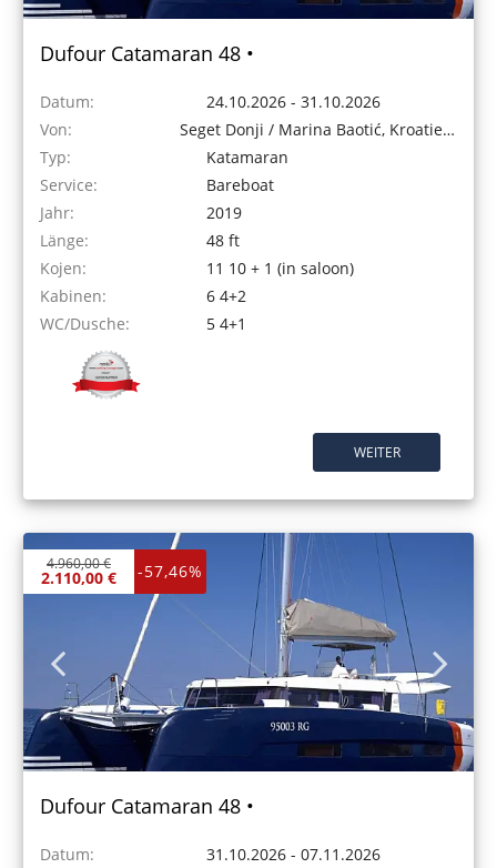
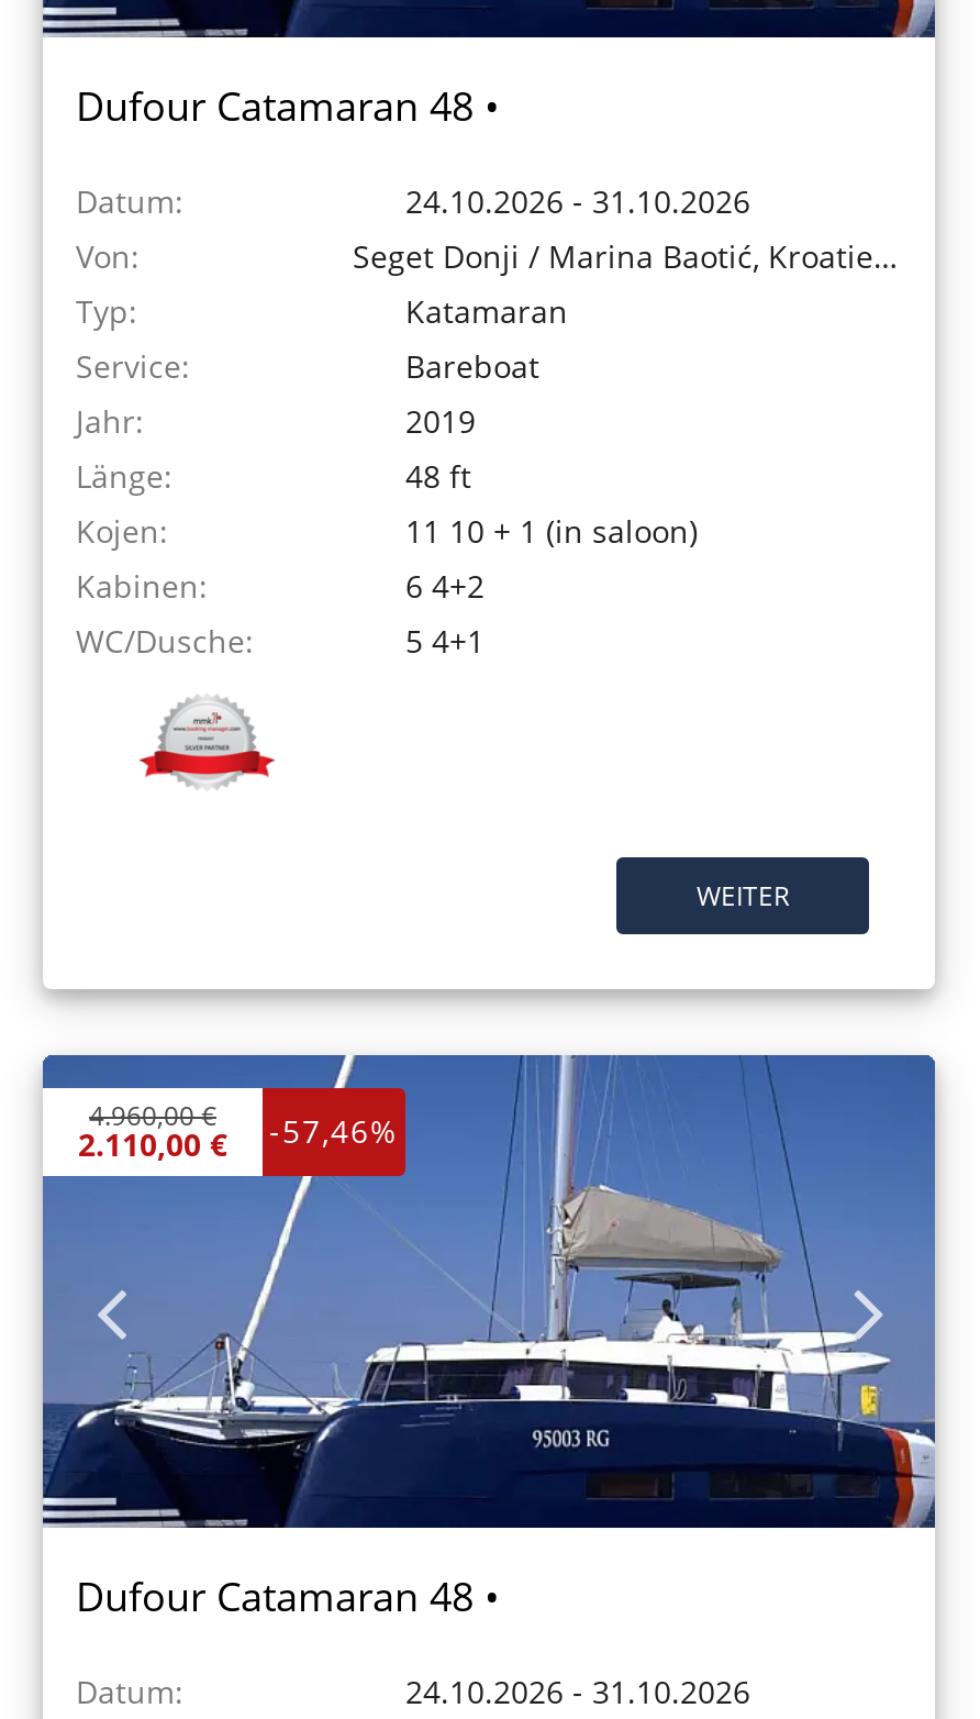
[206,843,381,865] 31.10.2026 - 07.11.2026 -> [405,1670,750,1712] 24.10.2026 - 31.10.2026

